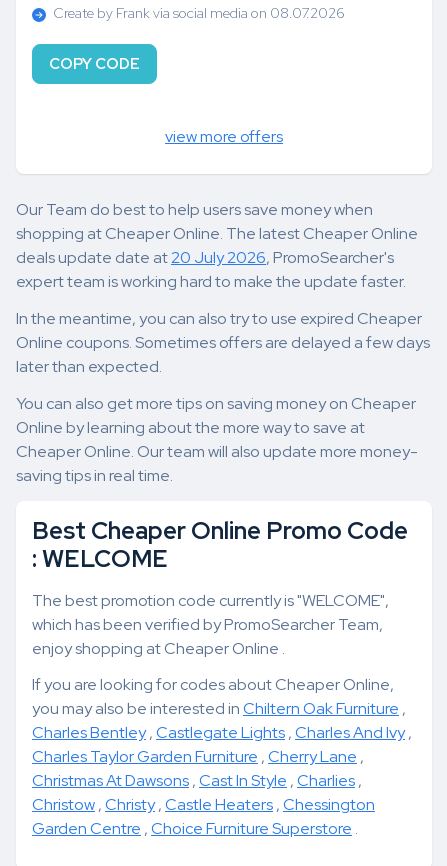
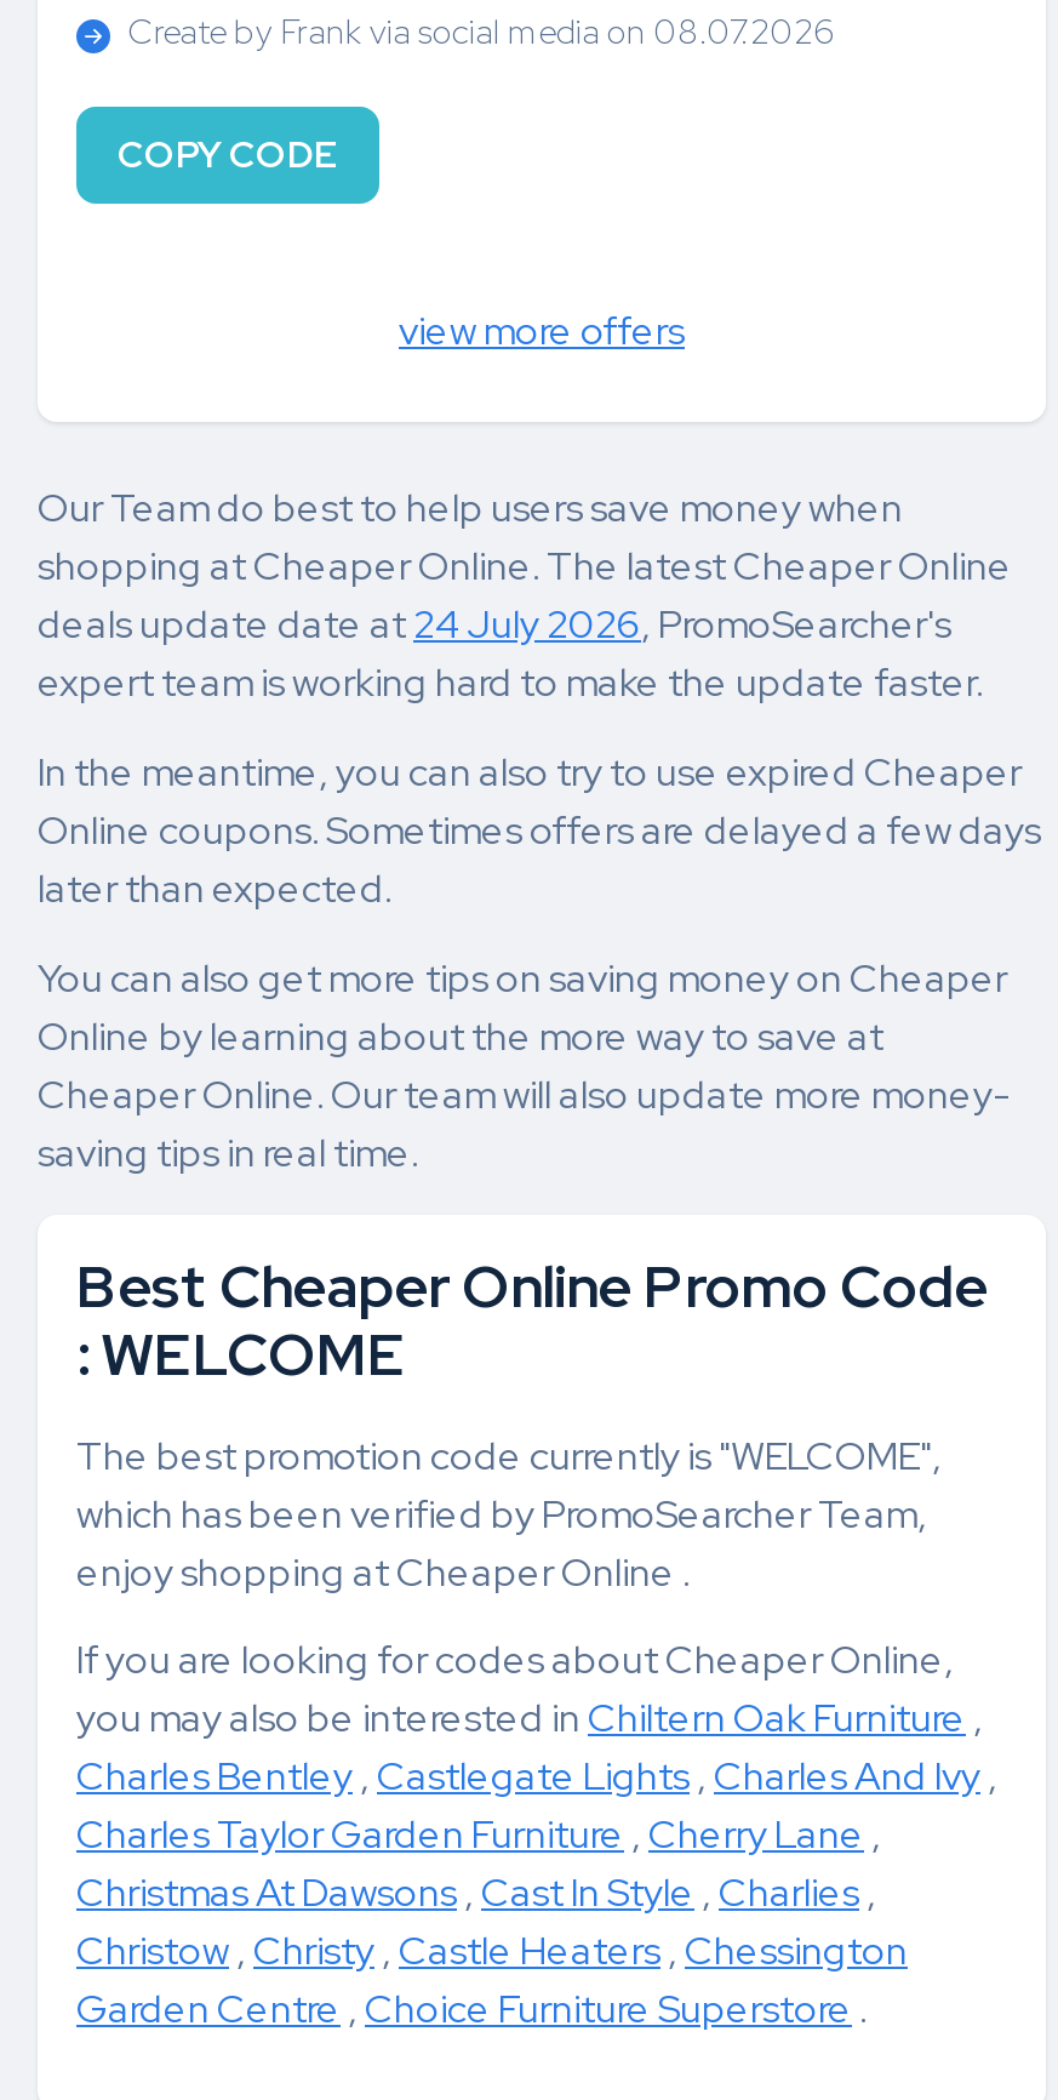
[16,247,394,268] deals update date at 20 July 2026, PromoSearcher's -> [38,599,951,650] deals update date at 24 July 2026, PromoSearcher's

